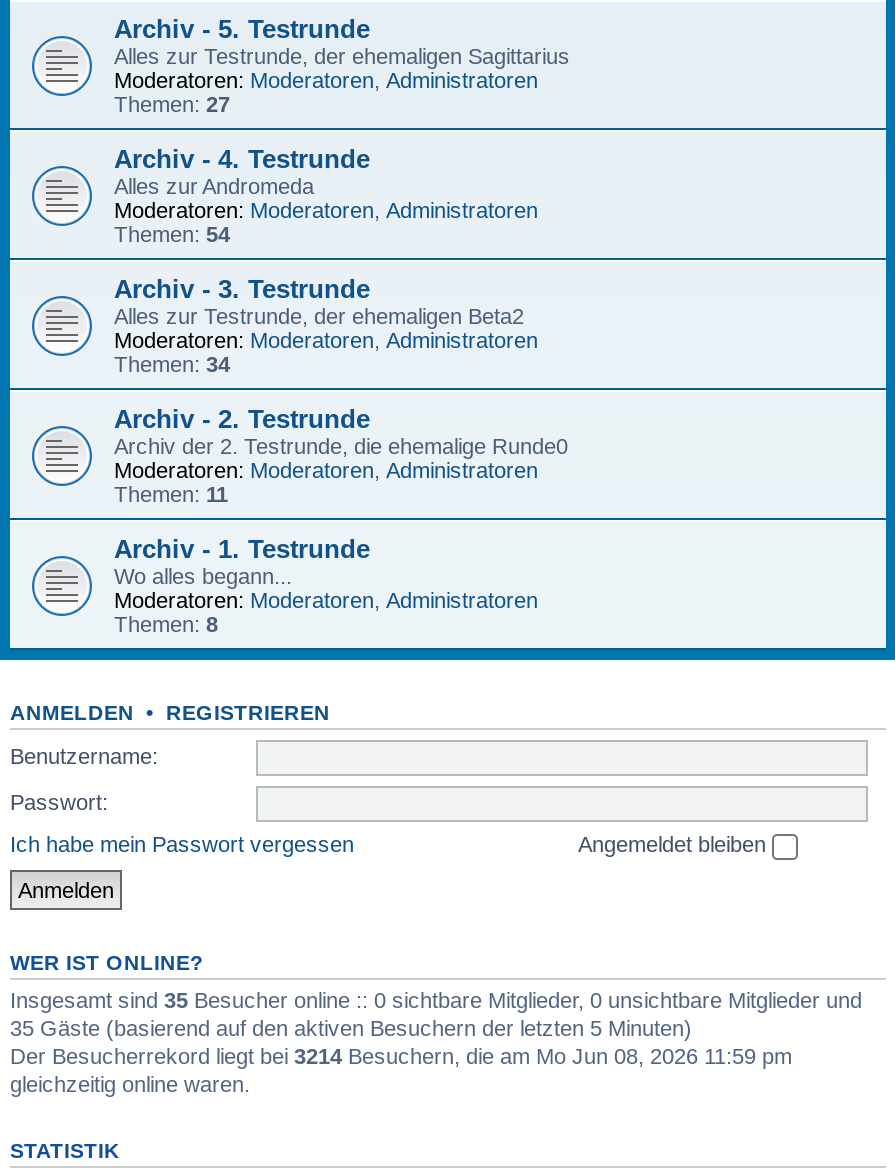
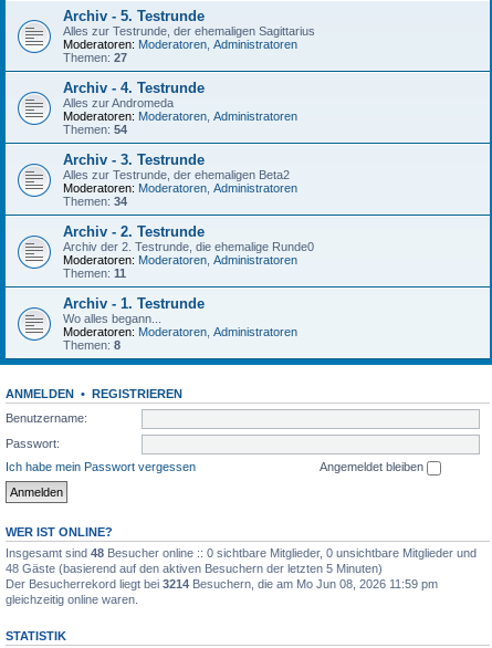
[10,987,862,1011] Insgesamt sind 35 Besucher online :: 0 sichtbare Mitglieder, 0 unsichtbare Mitglieder und -> [6,546,477,559] Insgesamt sind 48 Besucher online :: 0 sichtbare Mitglieder, 0 unsichtbare Mitglieder und
[10,1015,692,1039] 35 Gäste (basierend auf den aktiven Besuchern der letzten 5 Minuten) -> [6,561,383,575] 48 Gäste (basierend auf den aktiven Besuchern der letzten 5 Minuten)

